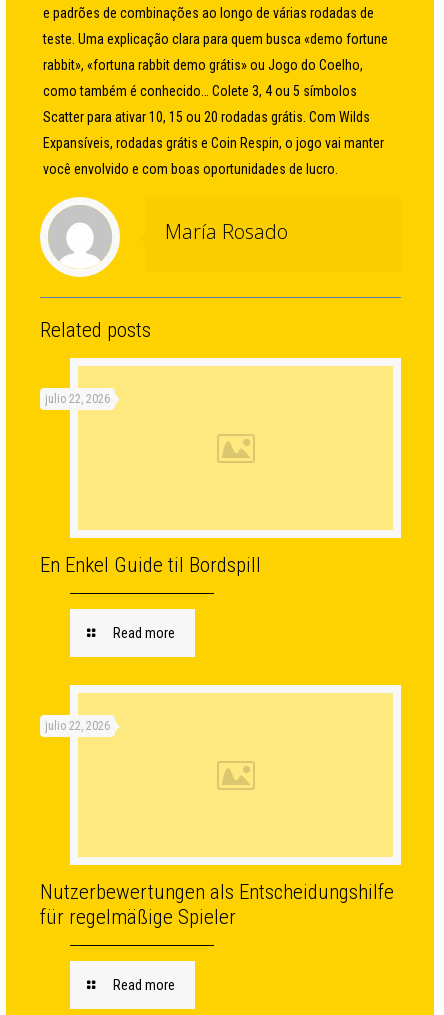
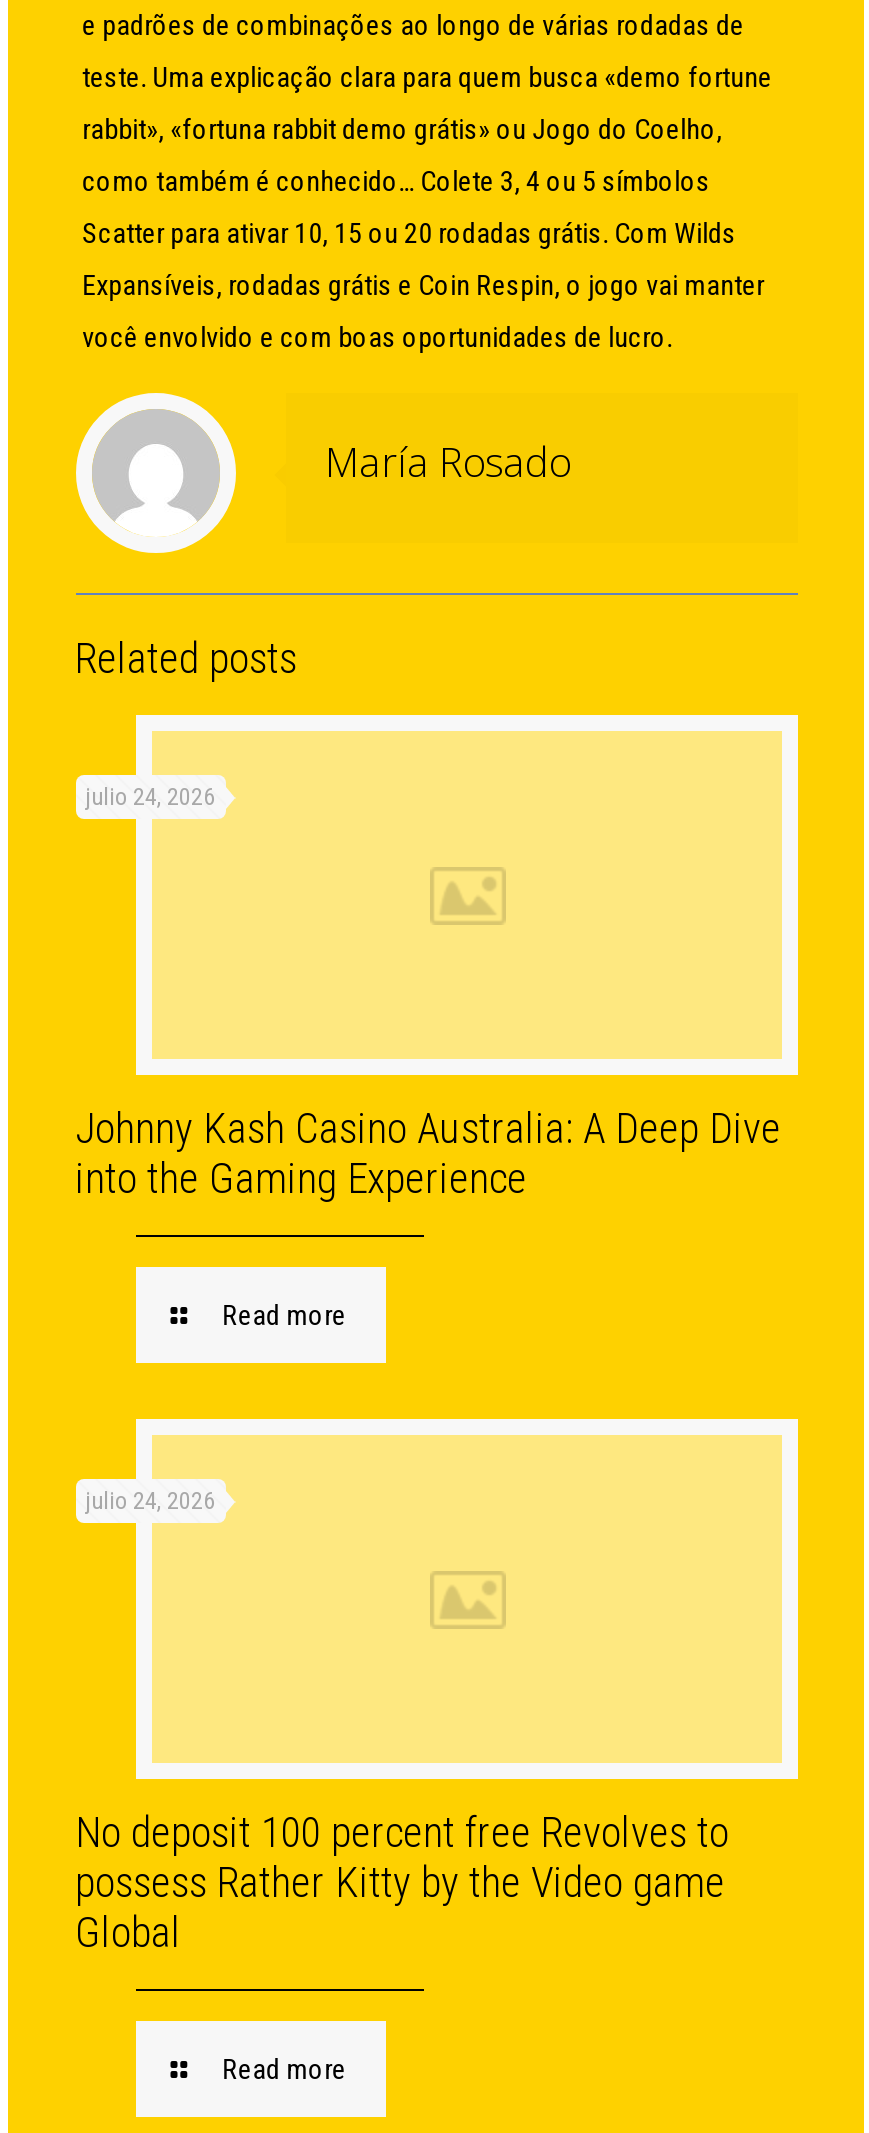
[44,392,109,406] julio 22, 2026 -> [85,783,215,811] julio 24, 2026
[39,553,260,577] En Enkel Guide til Bordspill -> [75,1105,781,1203] Johnny Kash Casino Australia: A Deep Dive | into the Gaming Experience
[44,719,109,733] julio 22, 2026 -> [85,1487,215,1515] julio 24, 2026
[39,880,393,929] Nutzerbewertungen als Entscheidungshilfe | für regelmäßige Spieler -> [75,1809,729,1957] No deposit 100 percent free Revolves to | possess Rather Kitty by the Video game | Global

